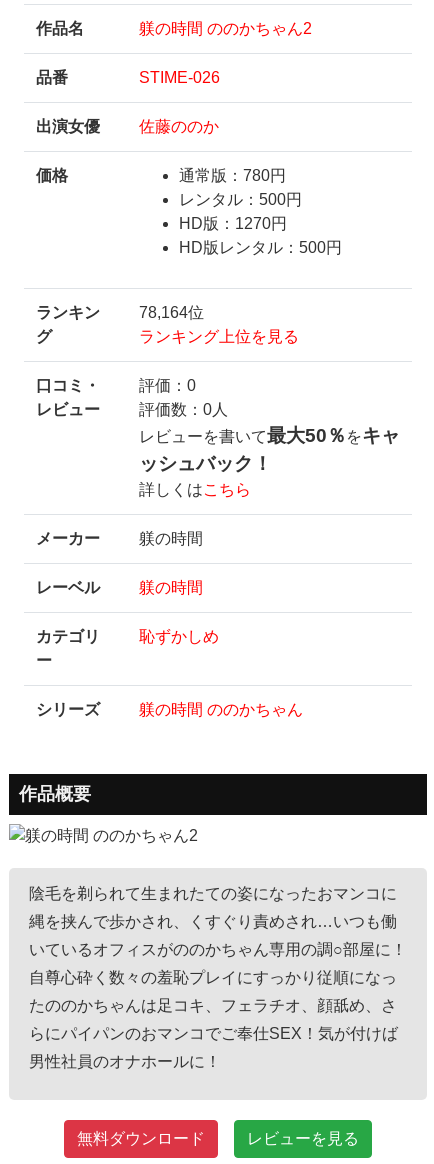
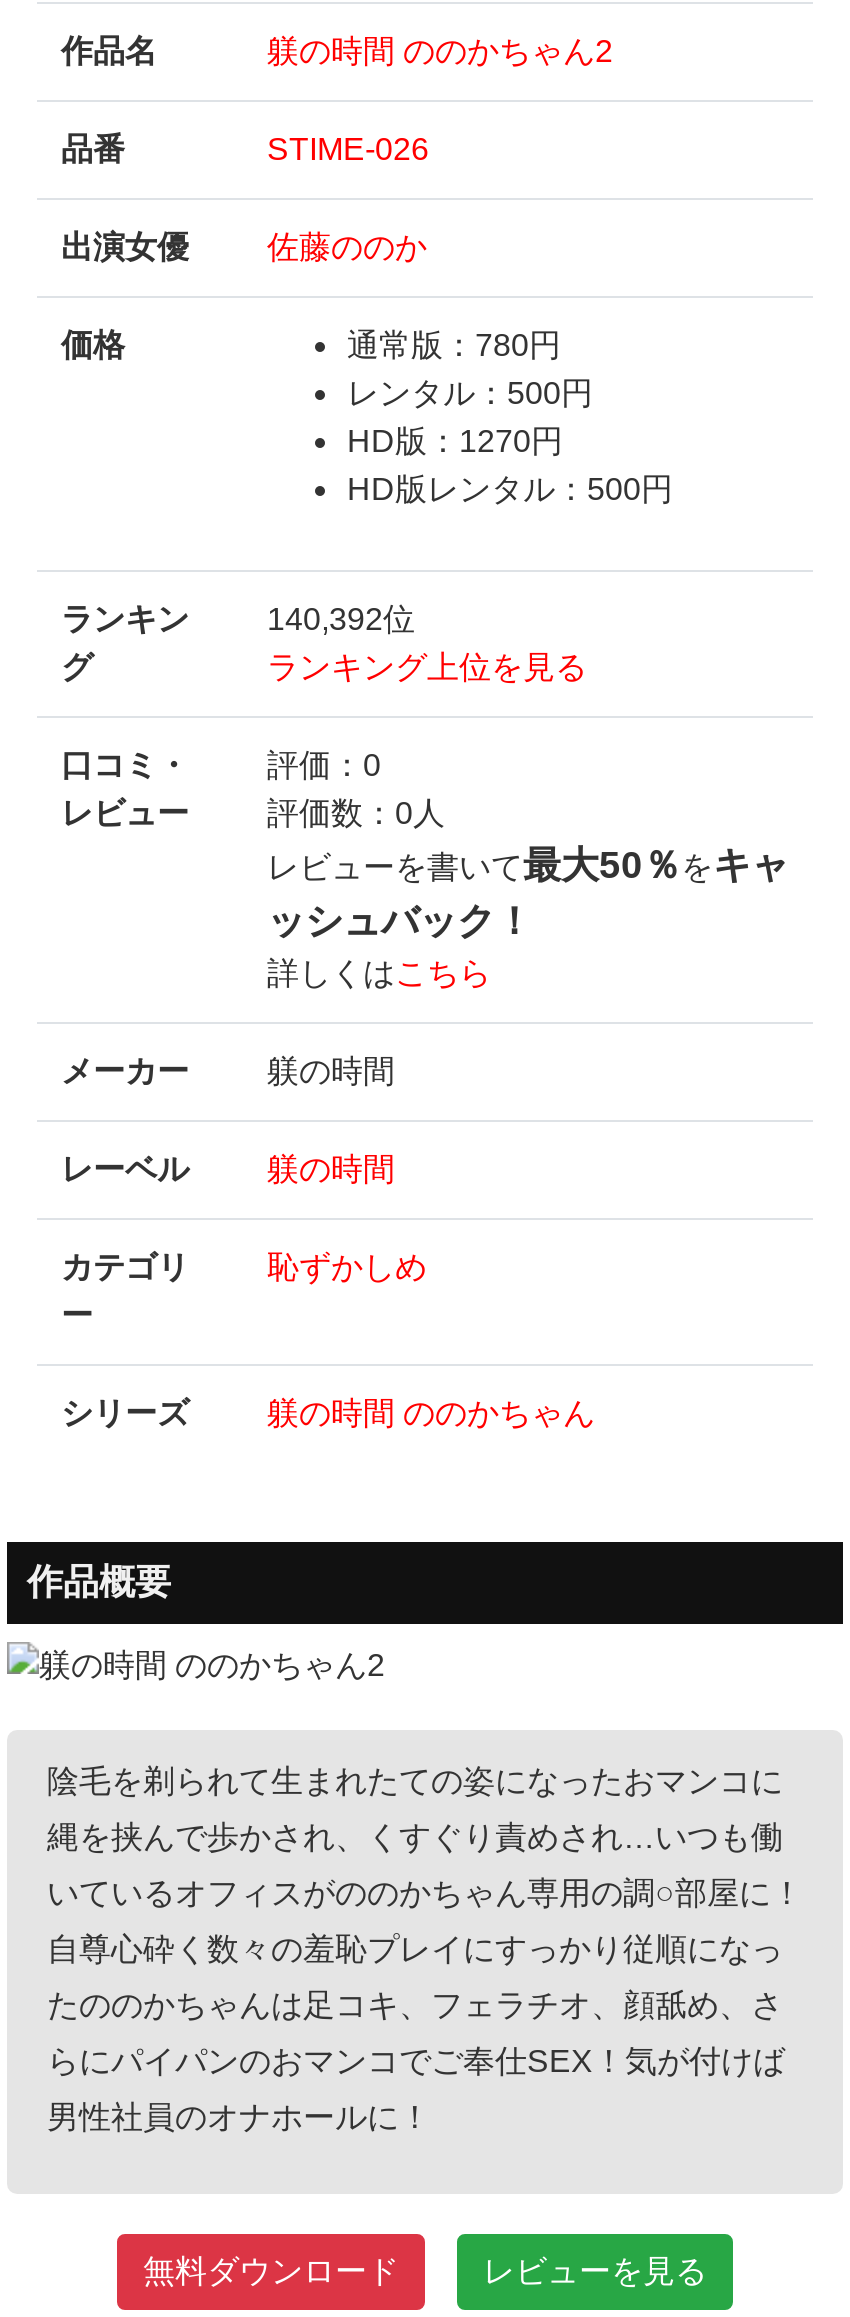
[139,304,204,321] 78,164位 -> [267,602,415,636] 140,392位

